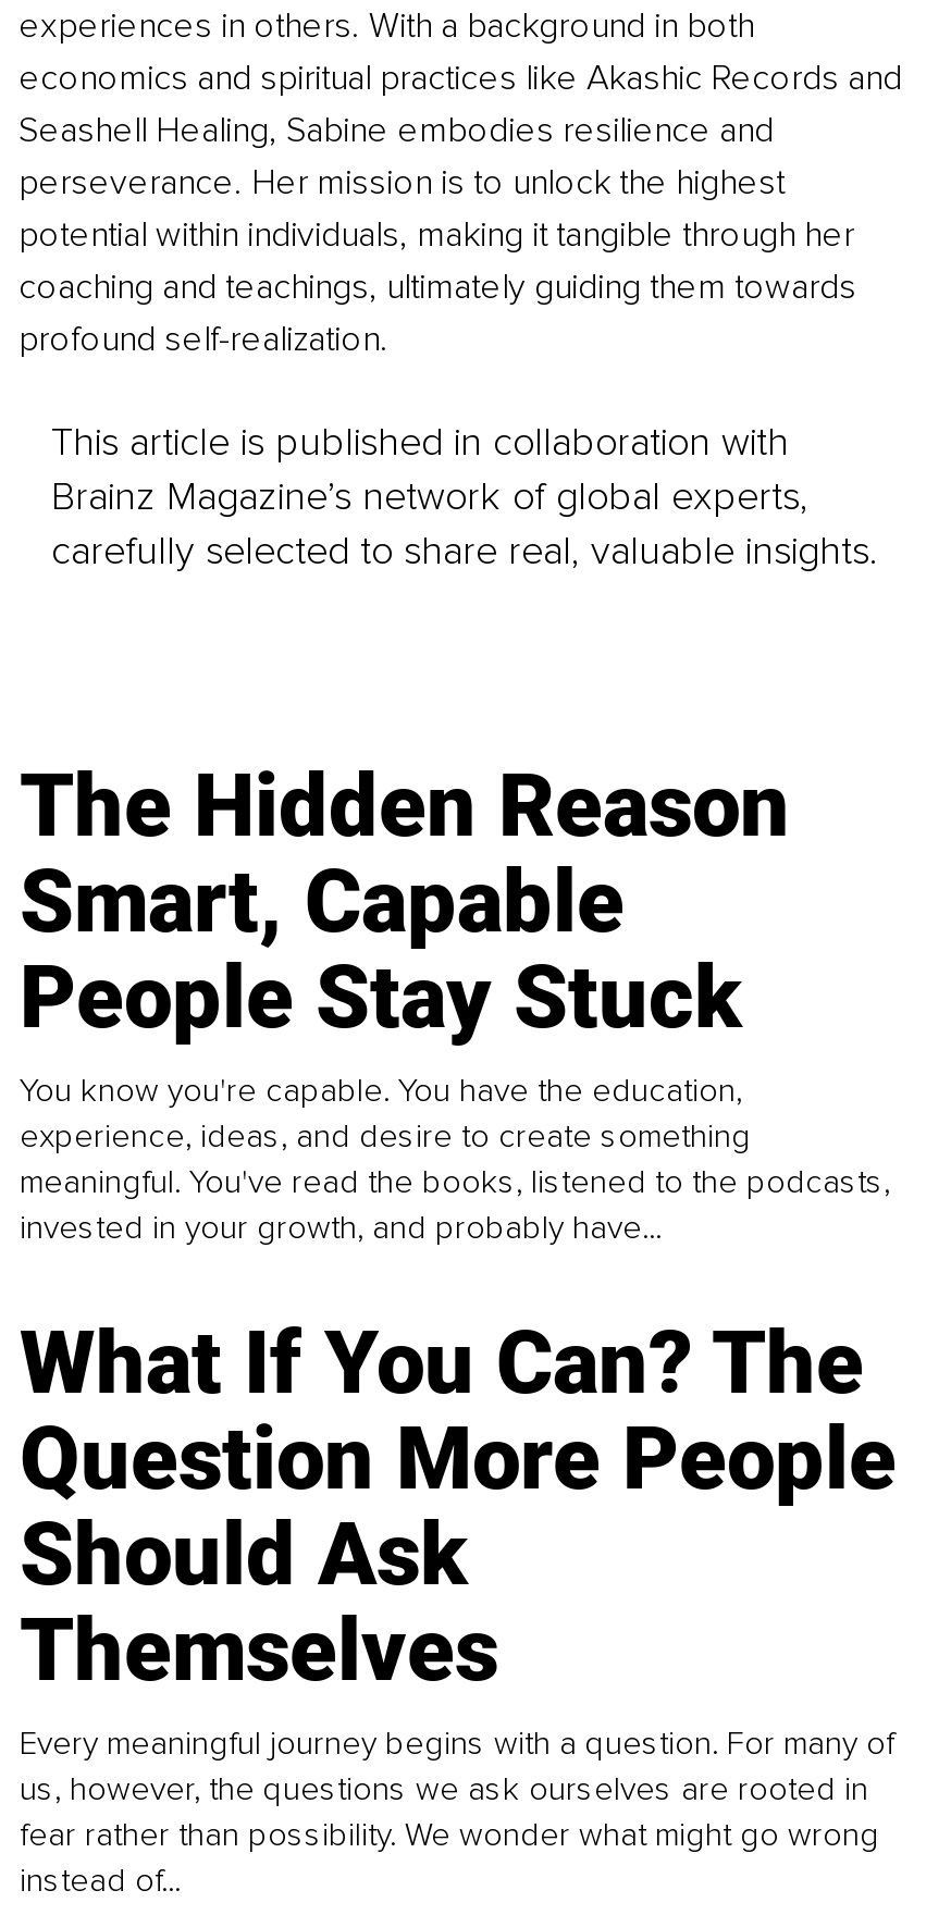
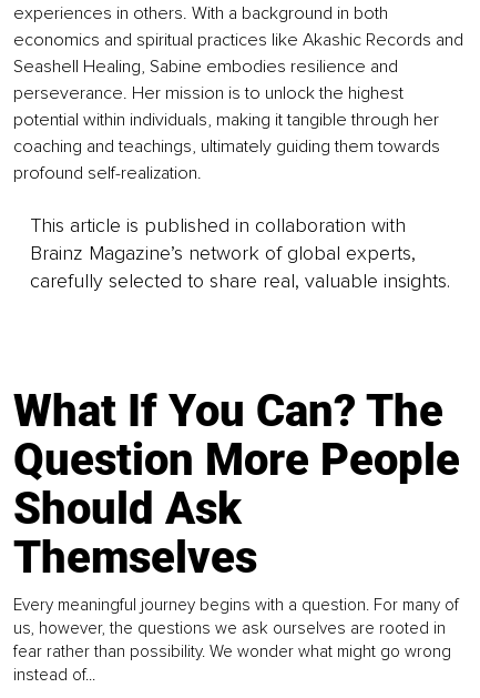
[20,754,890,1246] The Hidden Reason | Smart, Capable | People Stay Stuck | You know you're capable. You have the education, | experience, ideas, and desire to create something | meaningful. You've read the books, listened to the podcasts, | invested in your growth, and probably have... -> none

